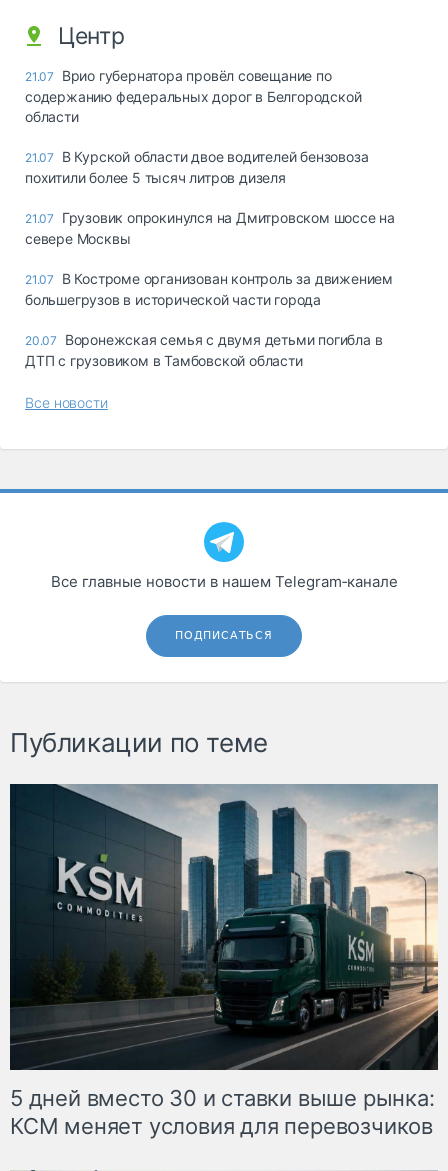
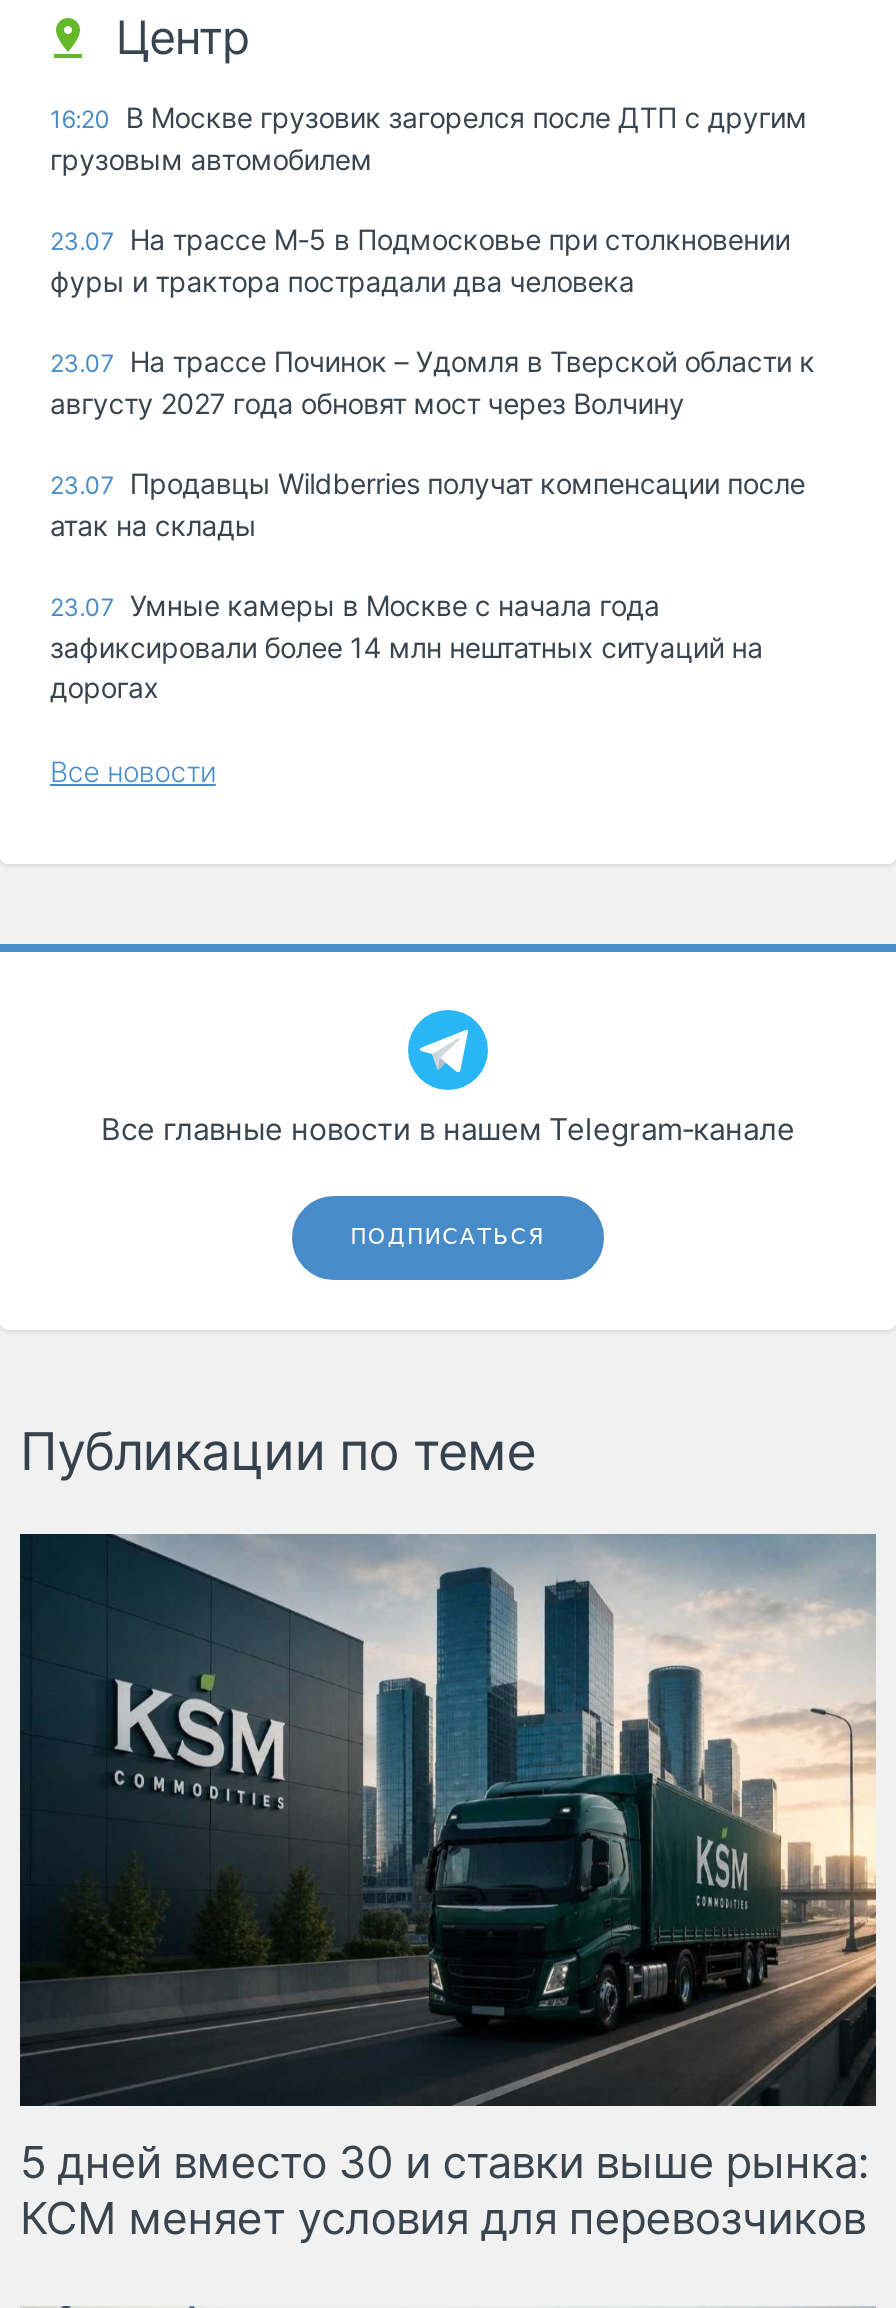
[25,67,361,125] 21.07 Врио губернатора провёл совещание по | содержанию федеральных дорог в Белгородской | области -> [50,101,807,177] 16:20 В Москве грузовик загорелся после ДТП с другим | грузовым автомобилем
[25,148,368,186] 21.07 В Курской области двое водителей бензовоза | похитили более 5 тысяч литров дизеля -> [50,223,790,299] 23.07 На трассе М-5 в Подмосковье при столкновении | фуры и трактора пострадали два человека
[25,209,395,247] 21.07 Грузовик опрокинулся на Дмитровском шоссе на | севере Москвы -> [50,345,815,421] 23.07 На трассе Починок – Удомля в Тверской области к | августу 2027 года обновят мост через Волчину
[25,270,393,308] 21.07 В Костроме организован контроль за движением | большегрузов в исторической части города -> [50,467,805,543] 23.07 Продавцы Wildberries получат компенсации после | атак на склады
[25,331,382,369] 20.07 Воронежская семья с двумя детьми погибла в | ДТП с грузовиком в Тамбовской области -> [50,589,763,705] 23.07 Умные камеры в Москве с начала года | зафиксировали более 14 млн нештатных ситуаций на | дорогах

